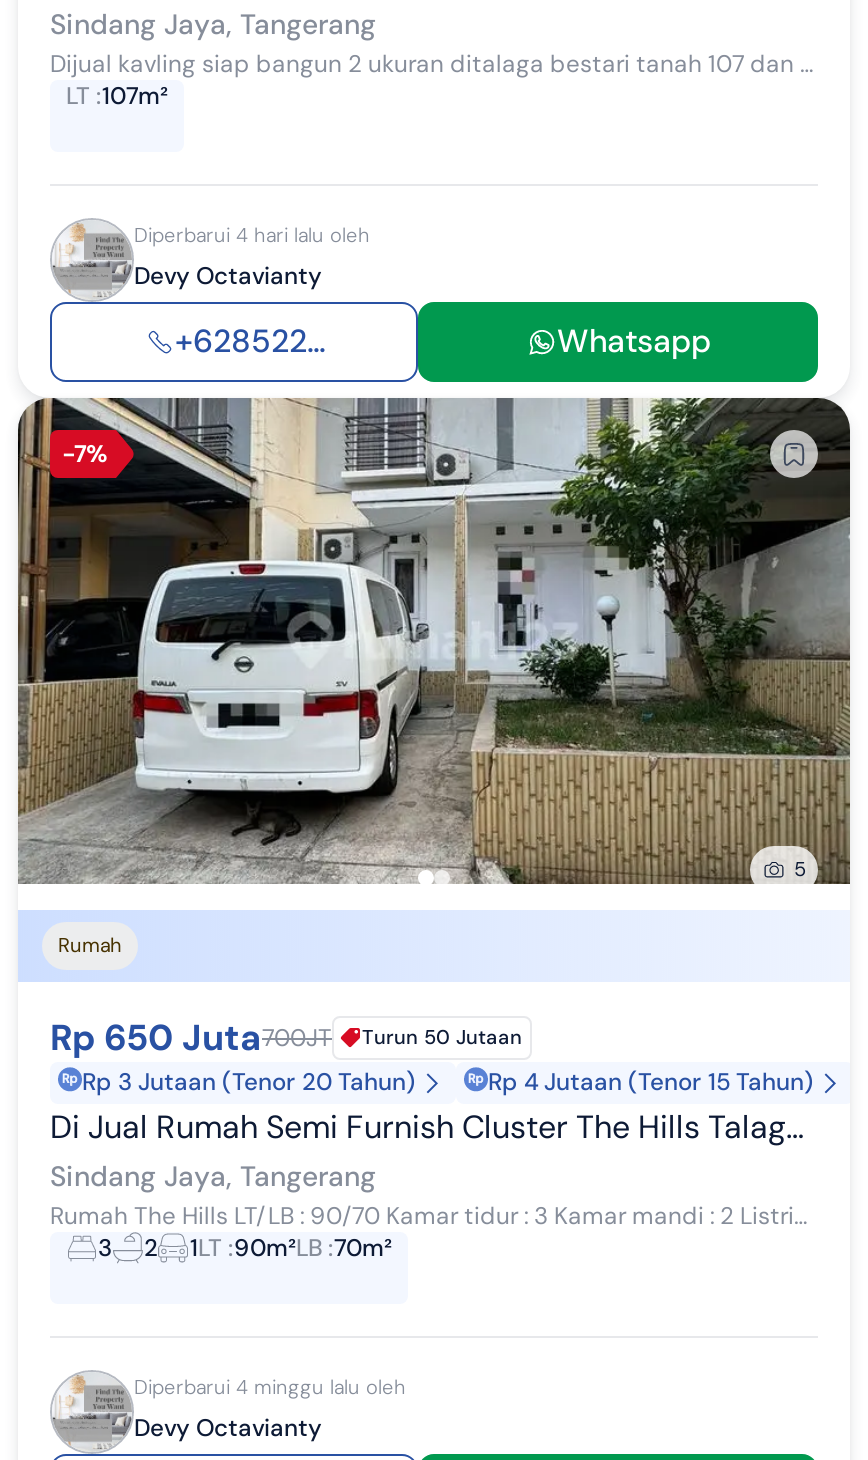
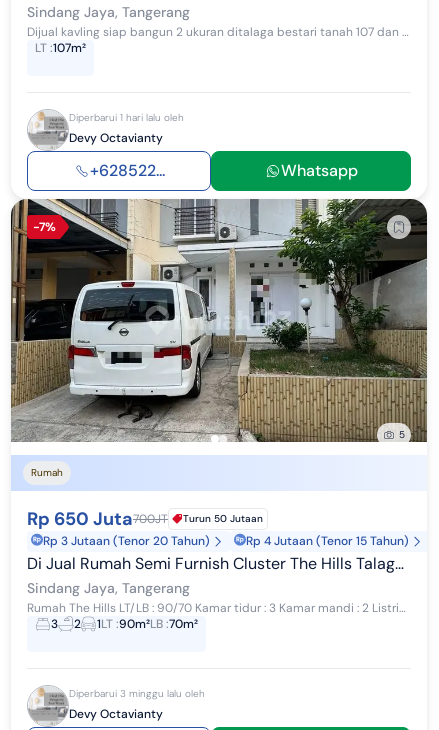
[134,222,370,248] Diperbarui 4 hari lalu oleh -> [69,111,184,124] Diperbarui 1 hari lalu oleh
[134,1373,406,1399] Diperbarui 4 minggu lalu oleh -> [69,687,205,700] Diperbarui 3 minggu lalu oleh

